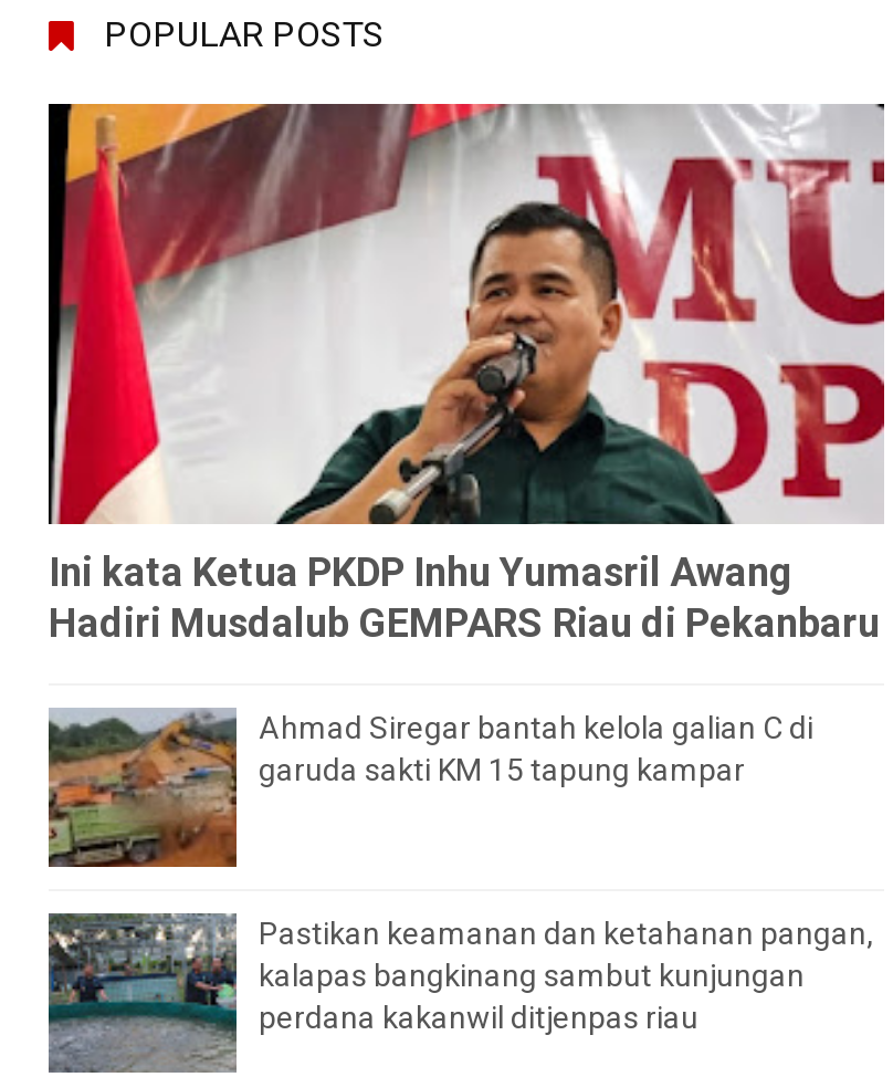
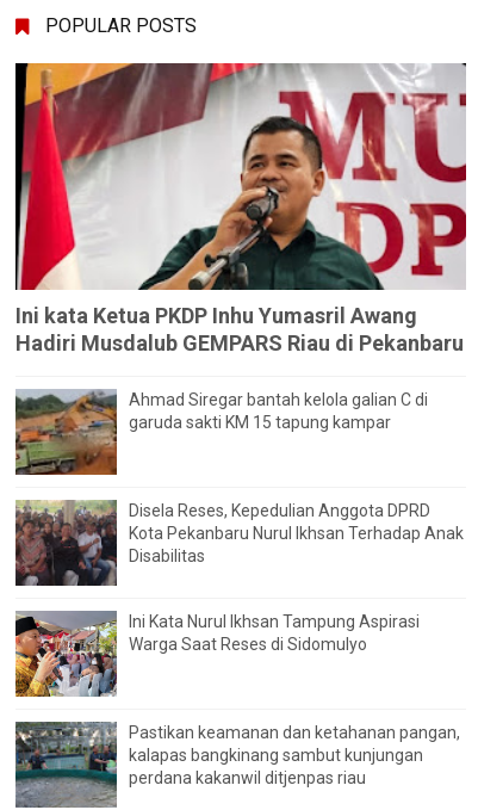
none -> [14,612,117,698] [image]
none -> [15,500,464,653] [image] | Disela Reses, Kepedulian Anggota DPRD | Kota Pekanbaru Nurul Ikhsan Terhadap Anak | Disabilitas | Ini Kata Nurul Ikhsan Tampung Aspirasi | Warga Saat Reses di Sidomulyo

